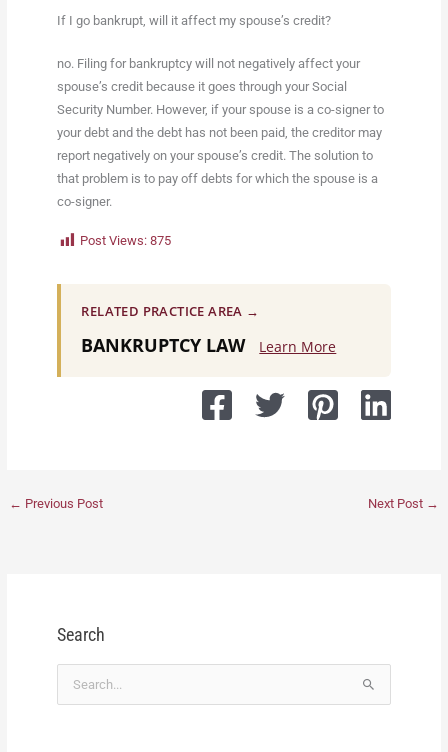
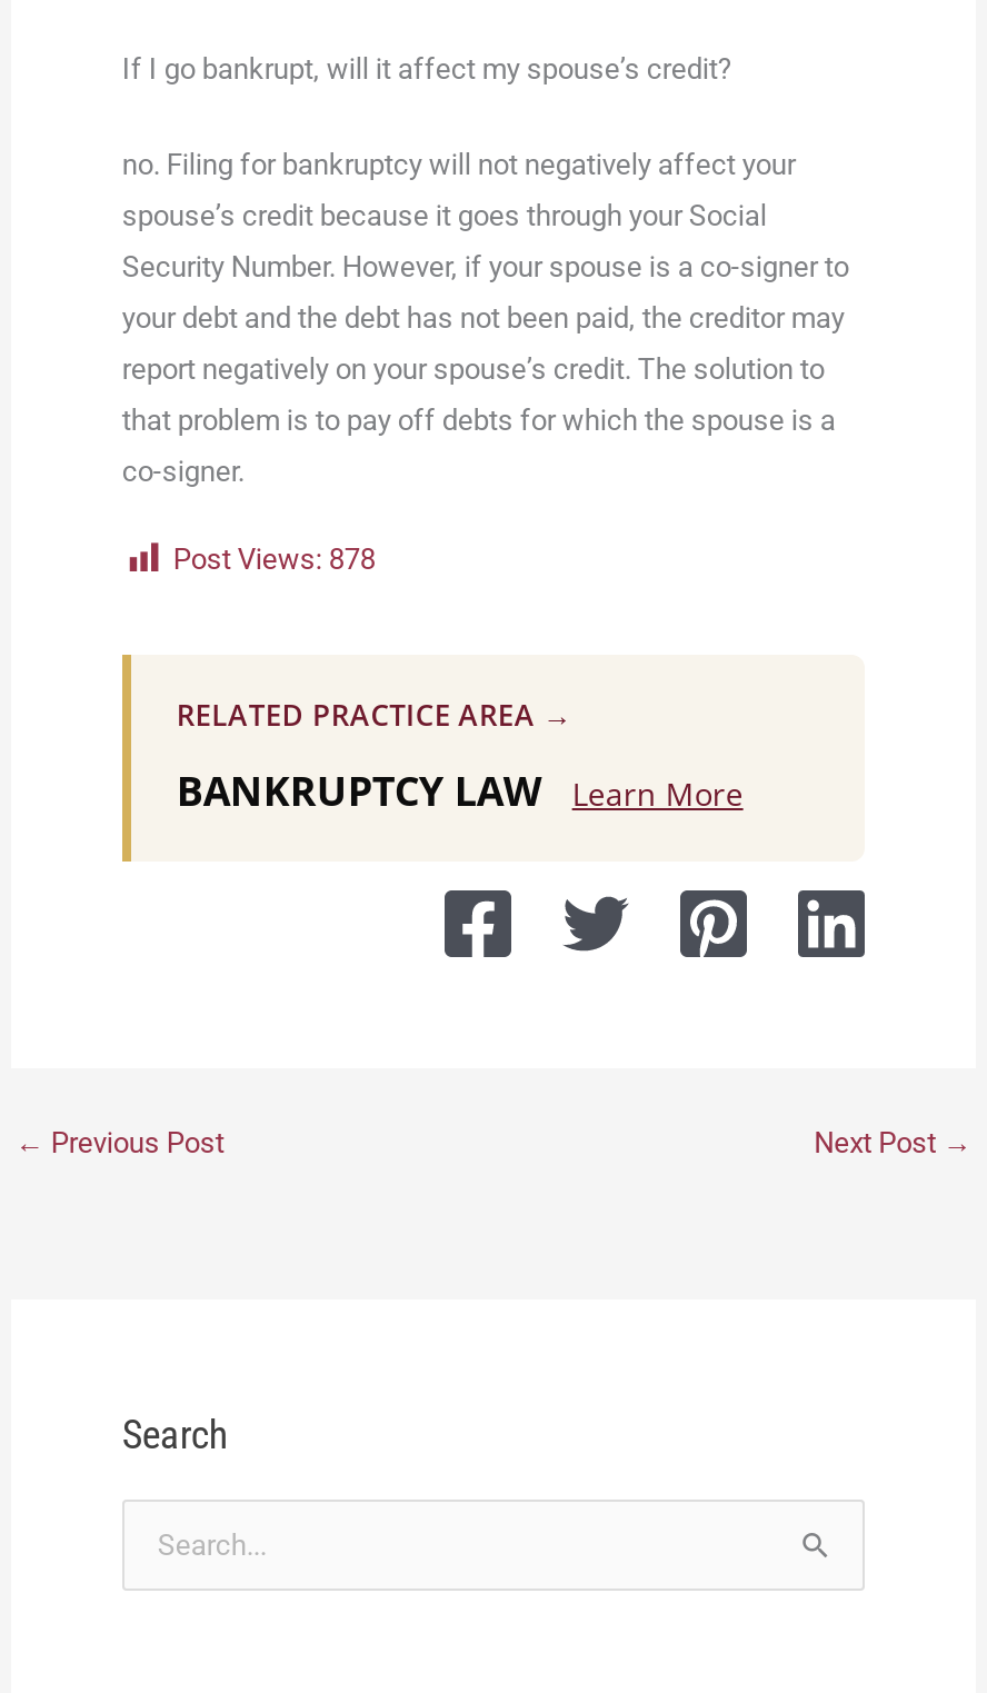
[80,233,171,248] Post Views: 875 -> [173,542,375,575] Post Views: 878

